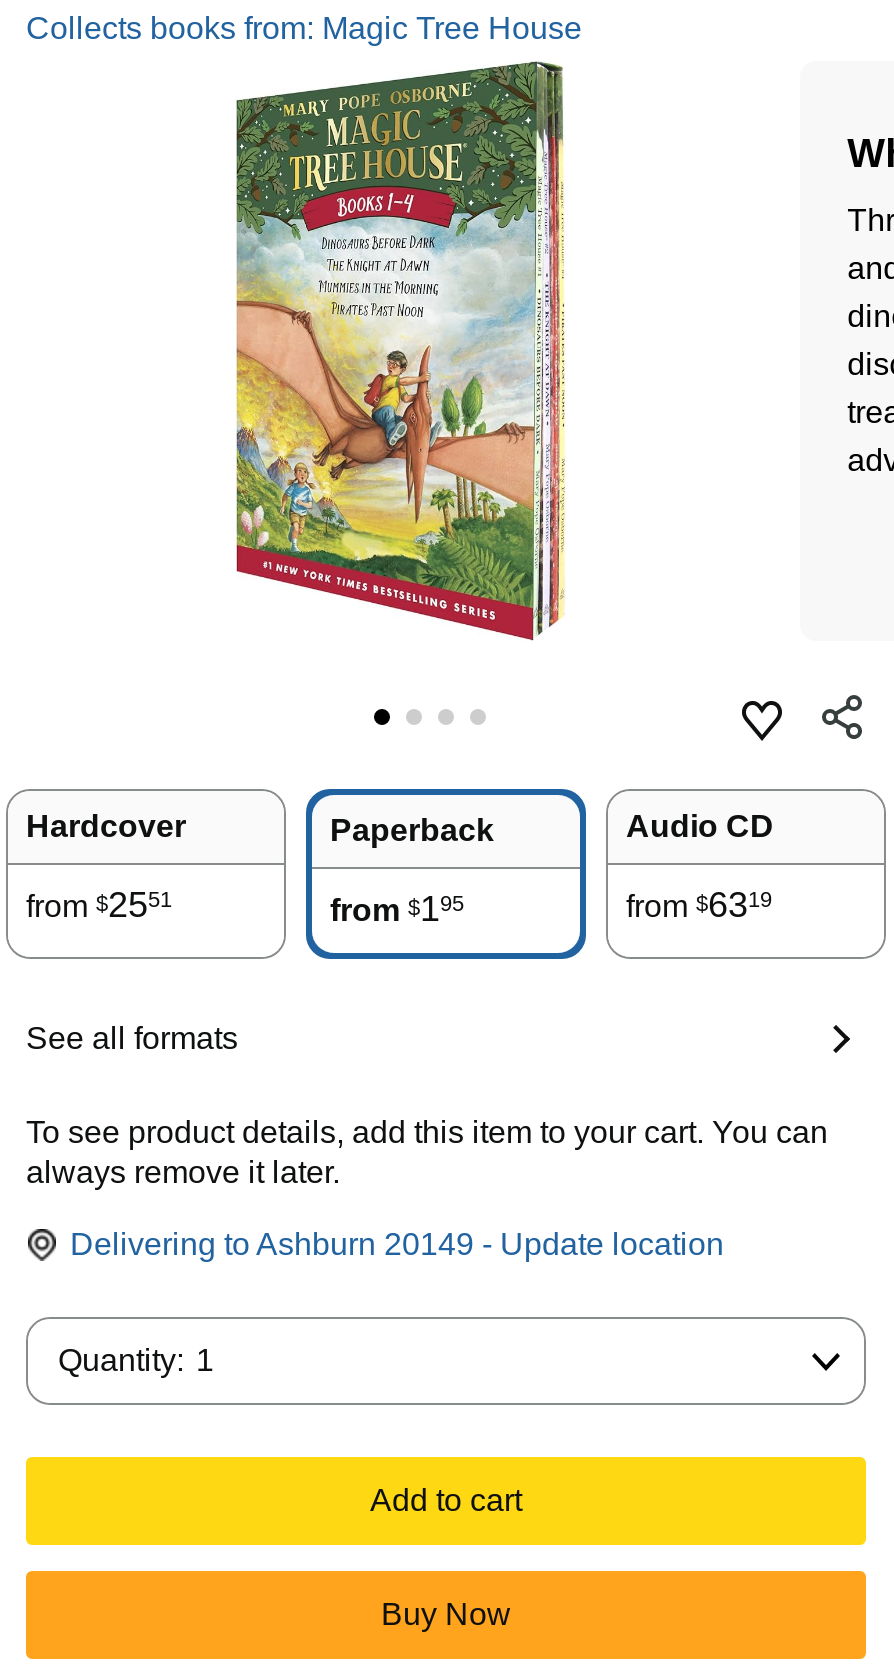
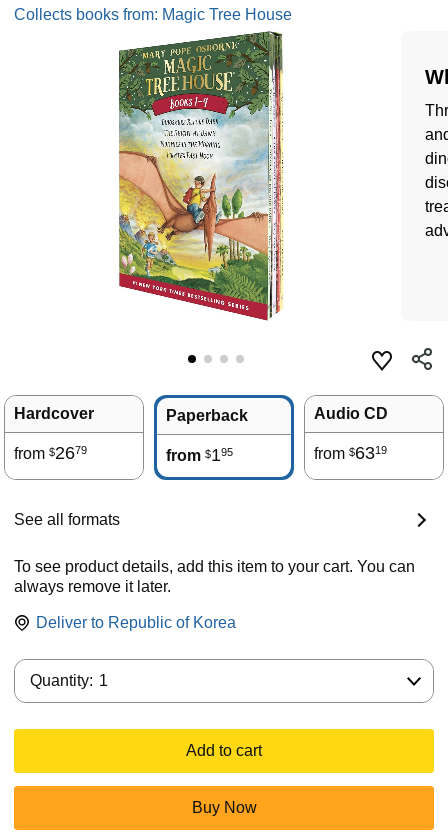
[26,885,172,925] from $2551 -> [14,443,87,463] from $2679
[70,1227,724,1261] Delivering to Ashburn 20149 - Update location -> [36,614,236,631] Deliver to Republic of Korea

